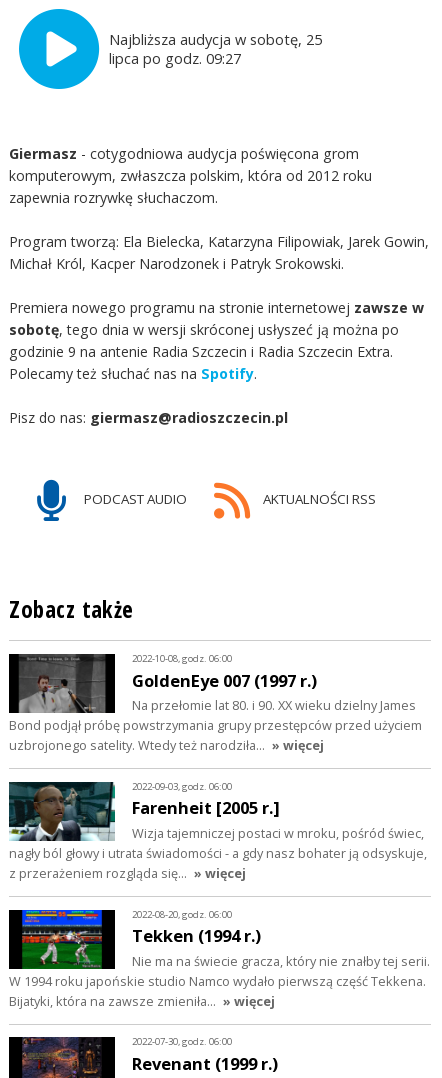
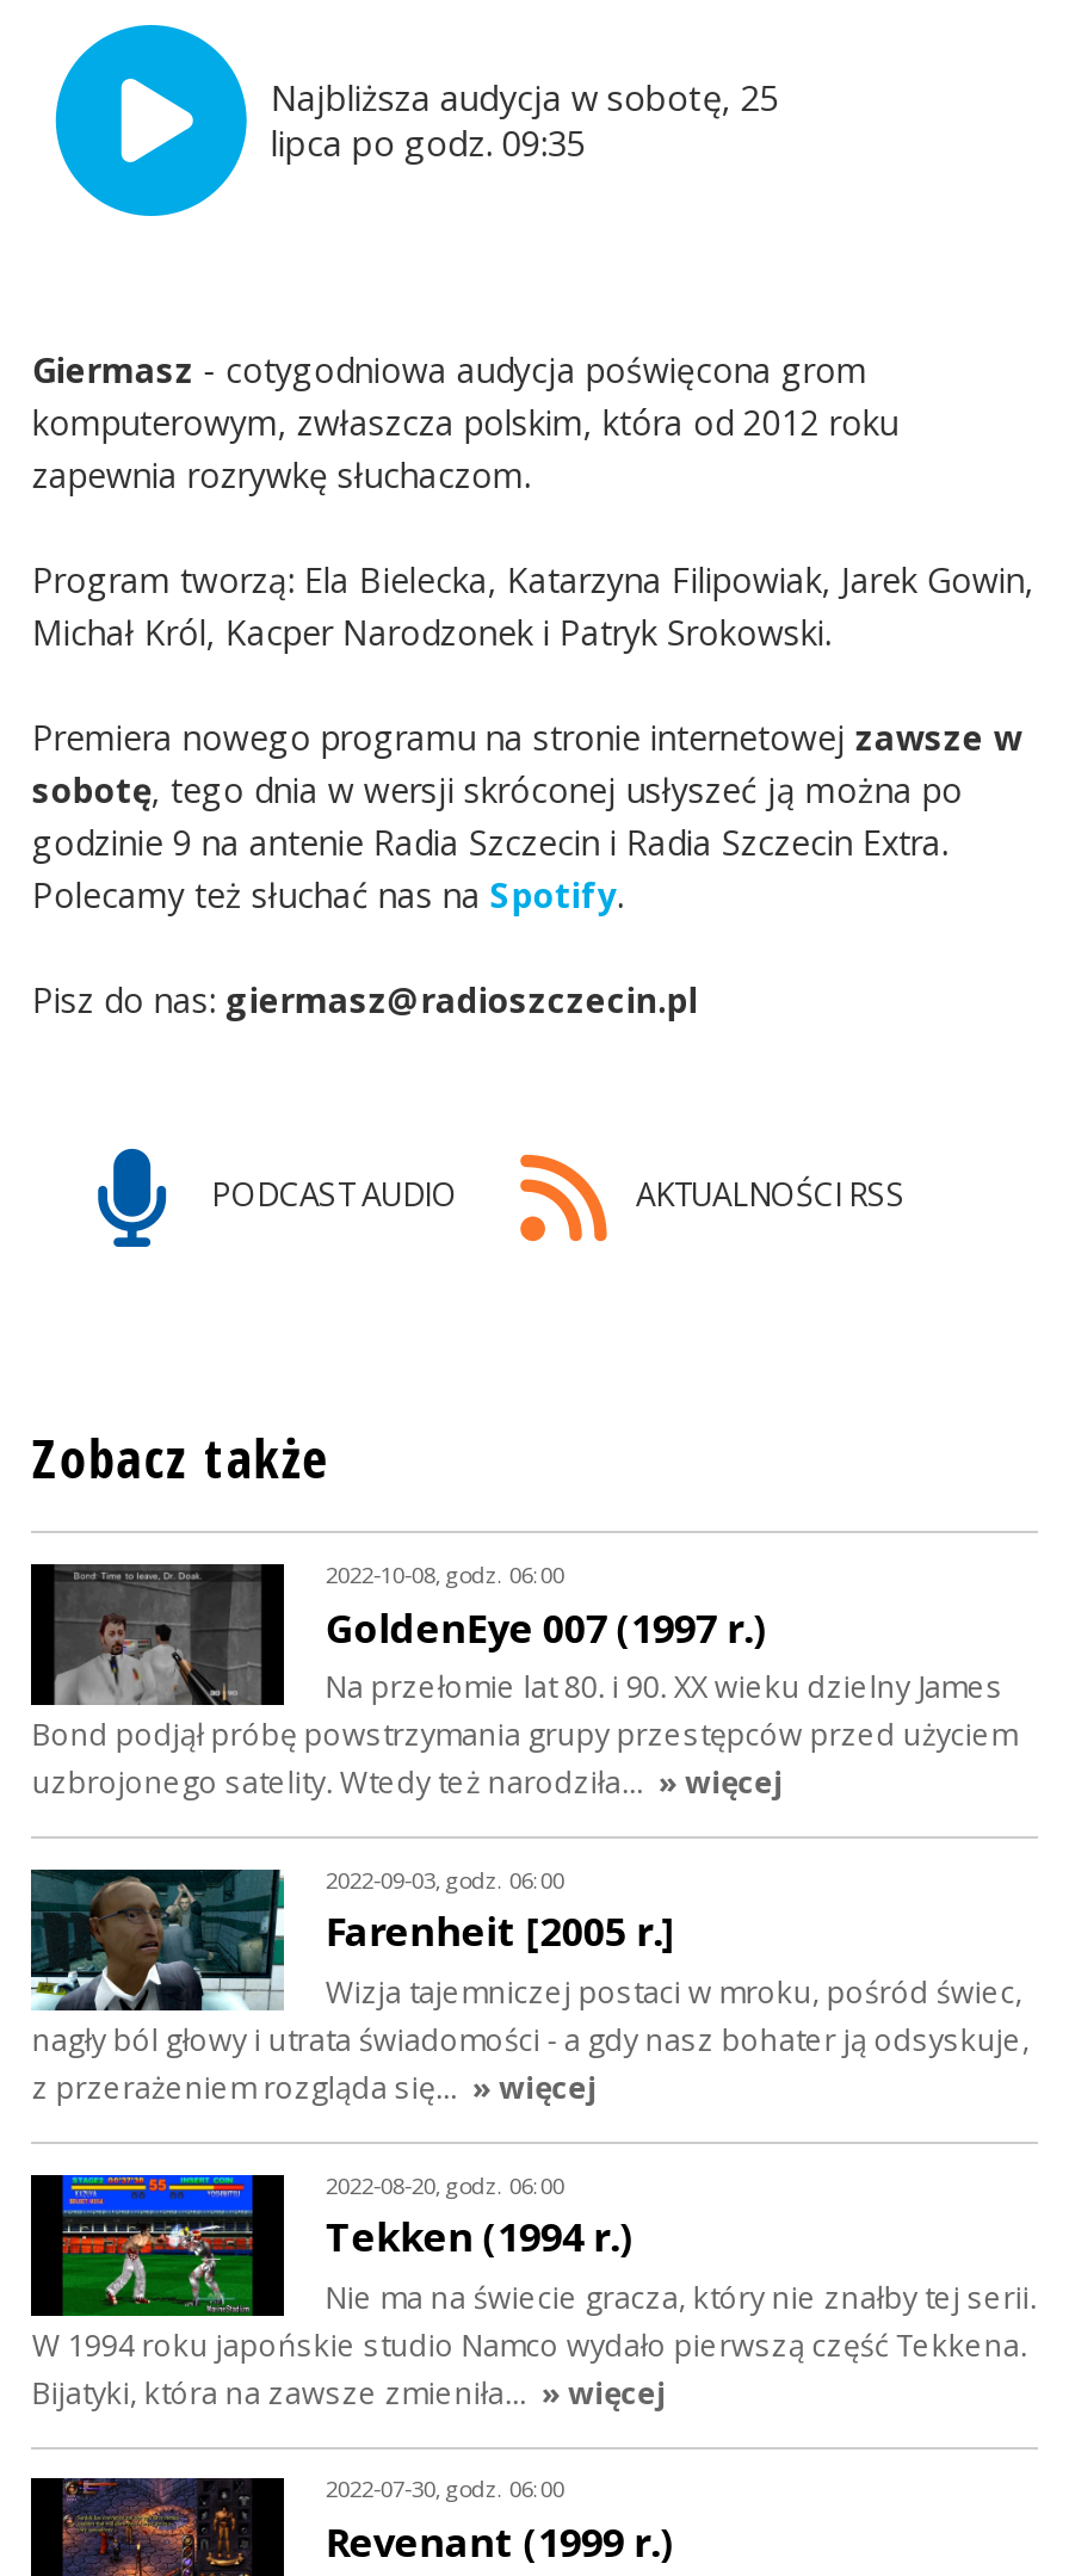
[109,48,241,68] lipca po godz. 09:27 -> [270,119,585,166] lipca po godz. 09:35

